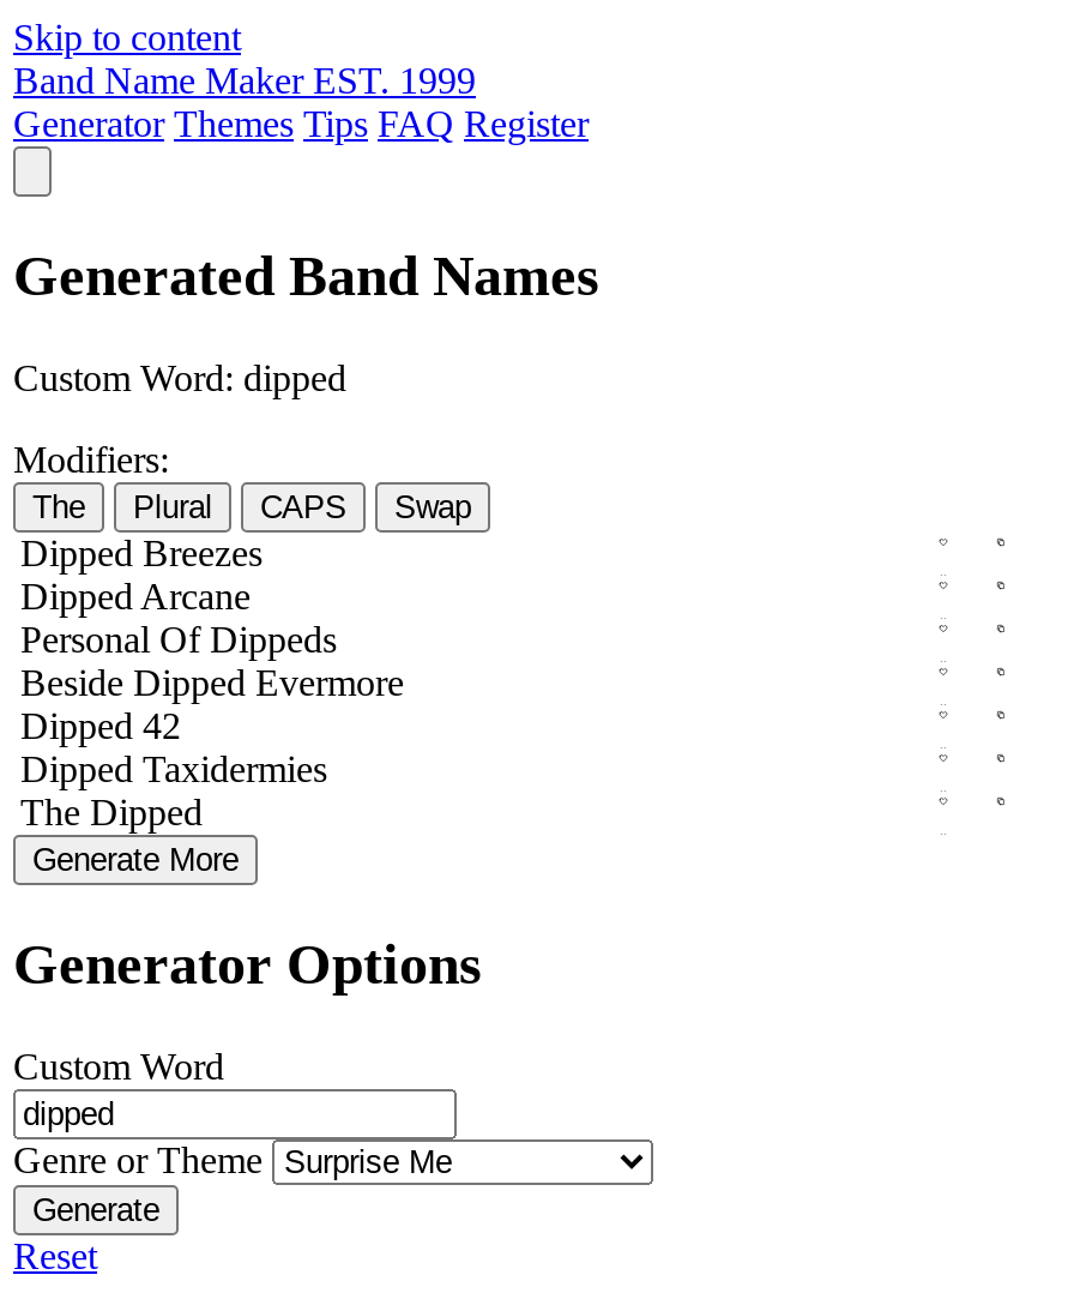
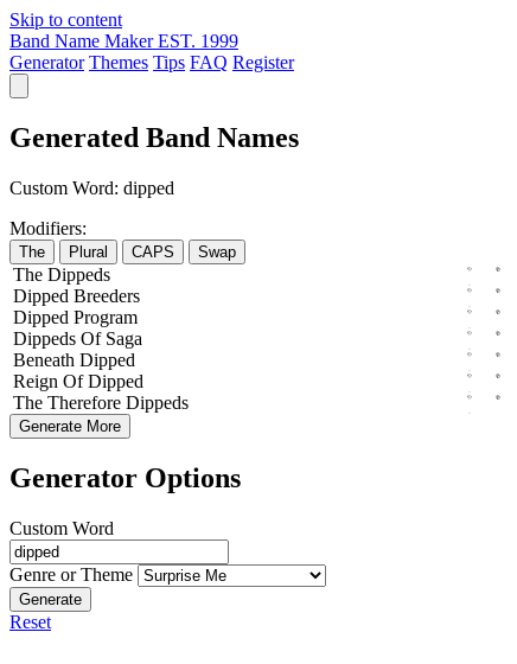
[20,532,404,832] Dipped Breezes | Dipped Arcane | Personal Of Dippeds | Beside Dipped Evermore | Dipped 42 | Dipped Taxidermies | TheDipped -> [13,264,189,412] TheDippeds | Dipped Breeders | Dipped Program | Dippeds OfSaga | Beneath Dipped | Reign Of Dipped | TheTherefore Dippeds

